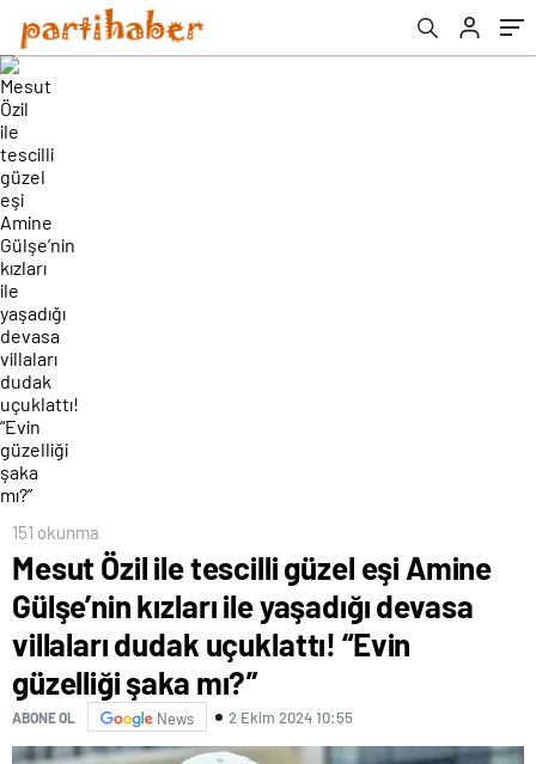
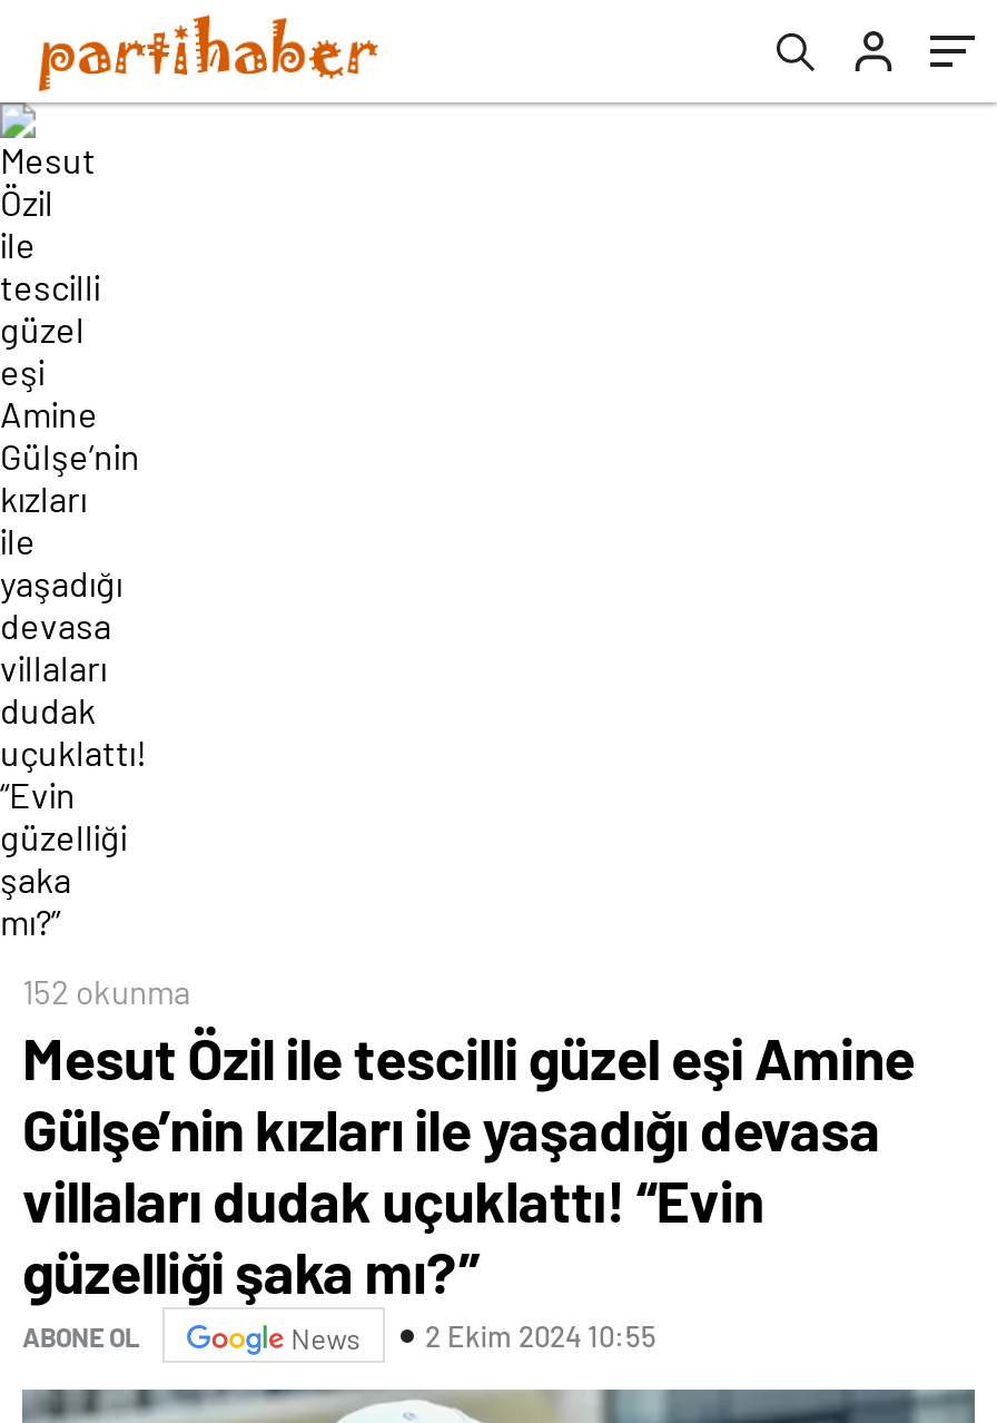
[12,521,99,543] 151 okunma -> [22,971,191,1011] 152 okunma

